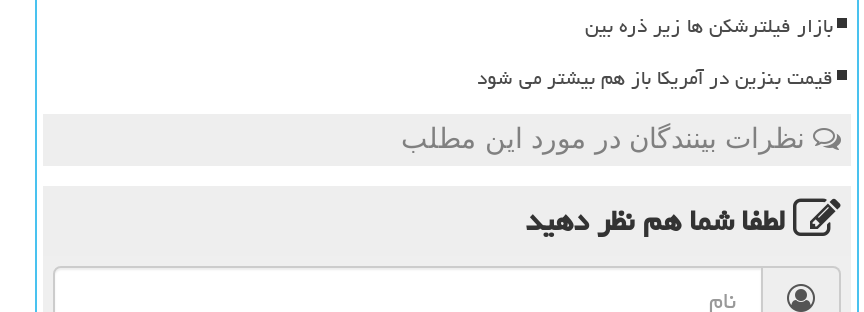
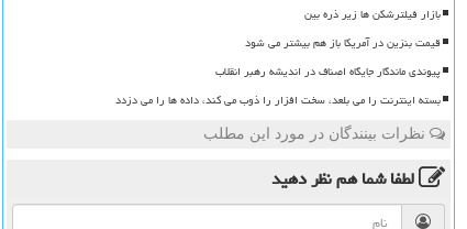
none -> [115,61,441,111] پیوندی ماندگار جایگاه اصناف در اندیشه رهبر انقلاب | بسته اینترنت را می بلعد، سخت افزار را ذوب می کند، داده ها را می دزدد

